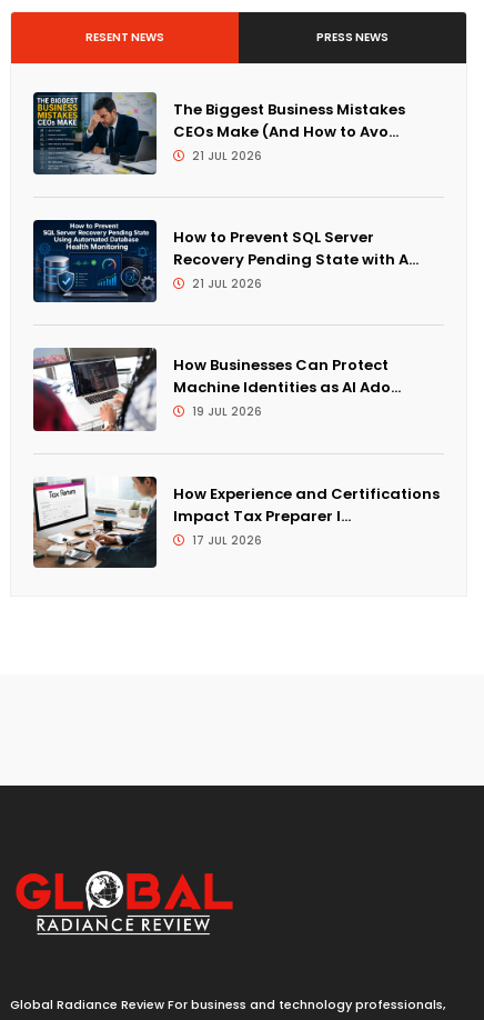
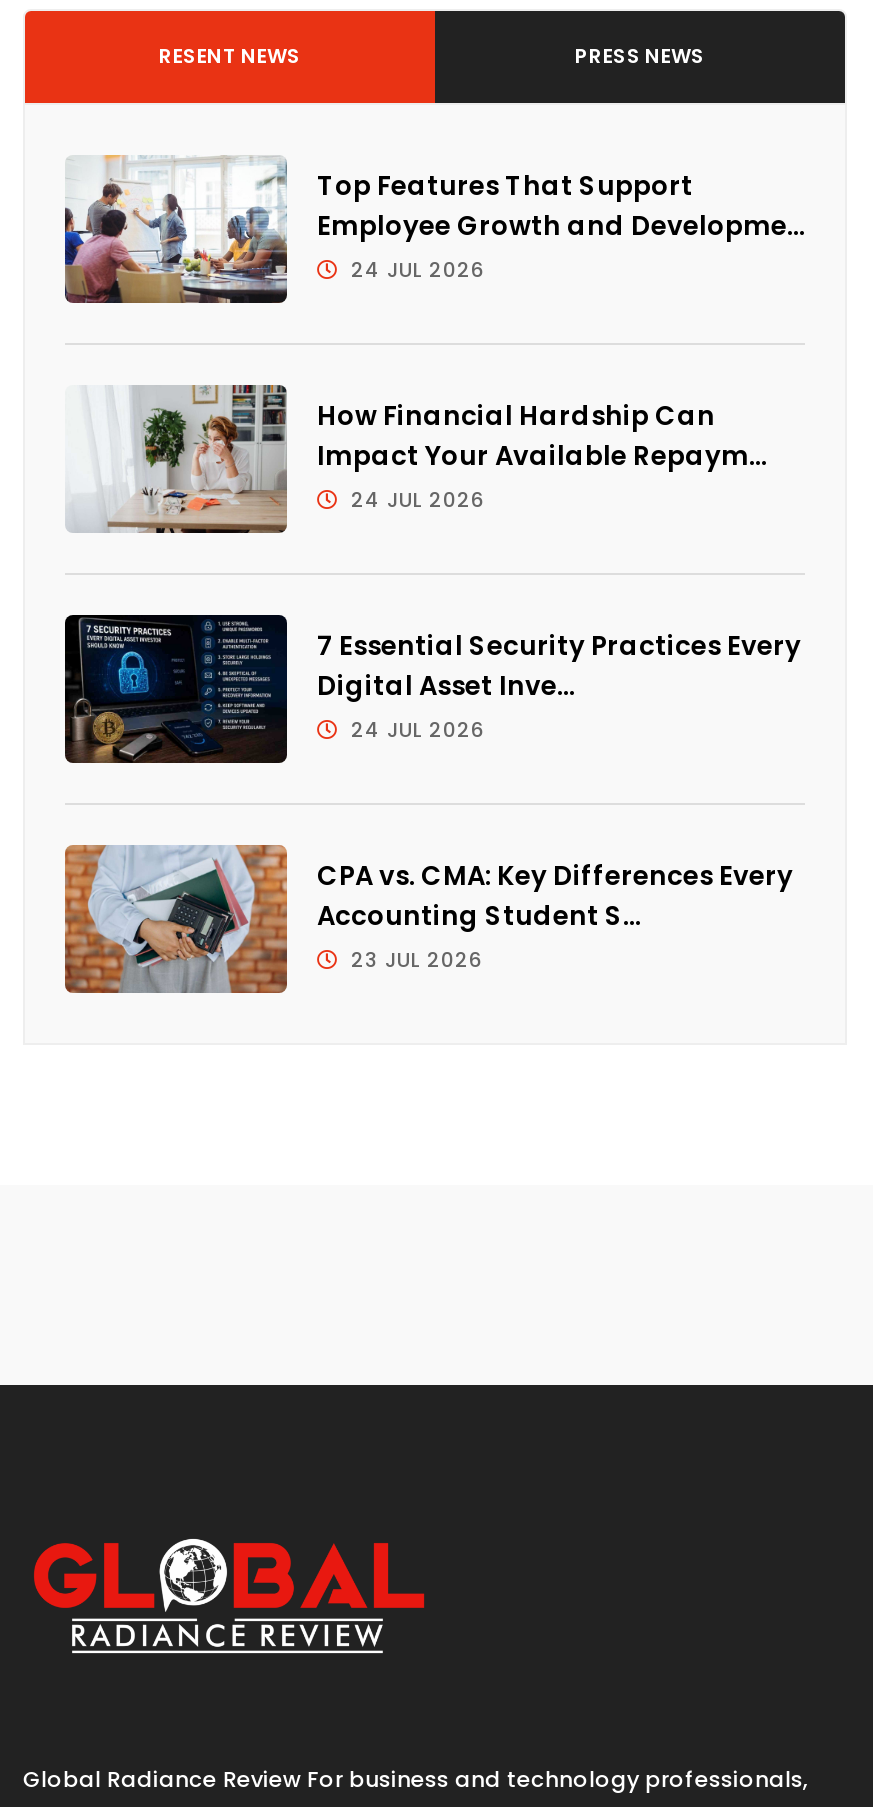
[32,91,405,174] [image] | The Biggest Business Mistakes | CEOs Make (And How to Avo... | 21 JUL 2026 -> [63,153,805,303] [image] | Top Features That Support | Employee Growth and Developme... | 24 JUL 2026
[32,219,419,303] [image] | How to Prevent SQL Server | Recovery Pending State with A... | 21 JUL 2026 -> [65,383,767,535] [image] | How Financial Hardship Can | Impact Your Available Repaym... | 24 JUL 2026
[32,347,401,431] [image] | How Businesses Can Protect | Machine Identities as AI Ado... | 19 JUL 2026 -> [63,613,801,765] [image] | 7 Essential Security Practices Every | Digital Asset Inve... | 24 JUL 2026
[32,476,440,569] [image] | How Experience and Certifications | Impact Tax Preparer I... | 17 JUL 2026 -> [63,843,793,995] [image] | CPA vs. CMA: Key Differences Every | Accounting Student S... | 23 JUL 2026

